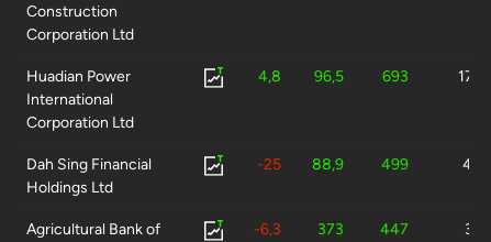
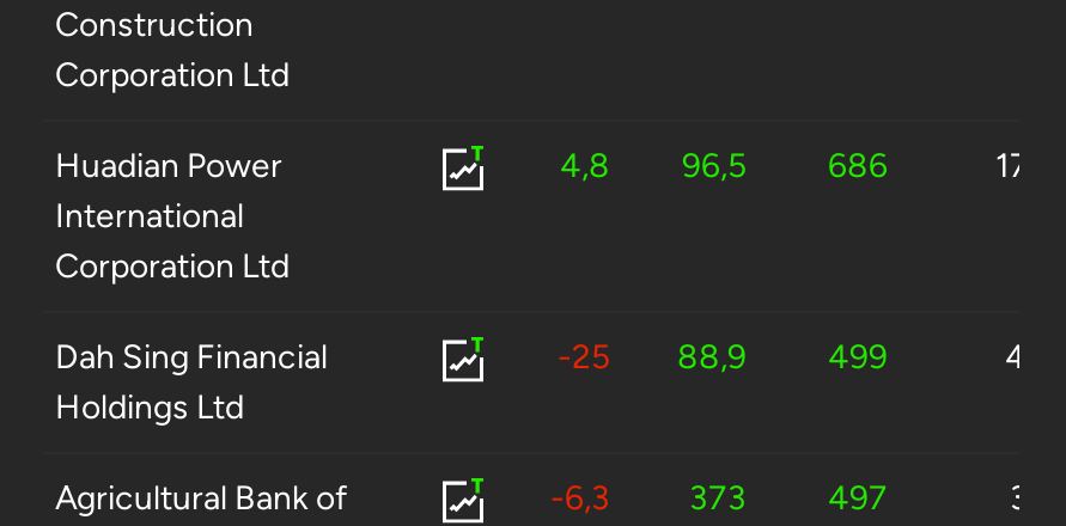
[382,67,409,86] 693 -> [828,146,888,186] 686
[254,220,409,239] -6,3 373 447 -> [550,478,888,519] -6,3 373 497

